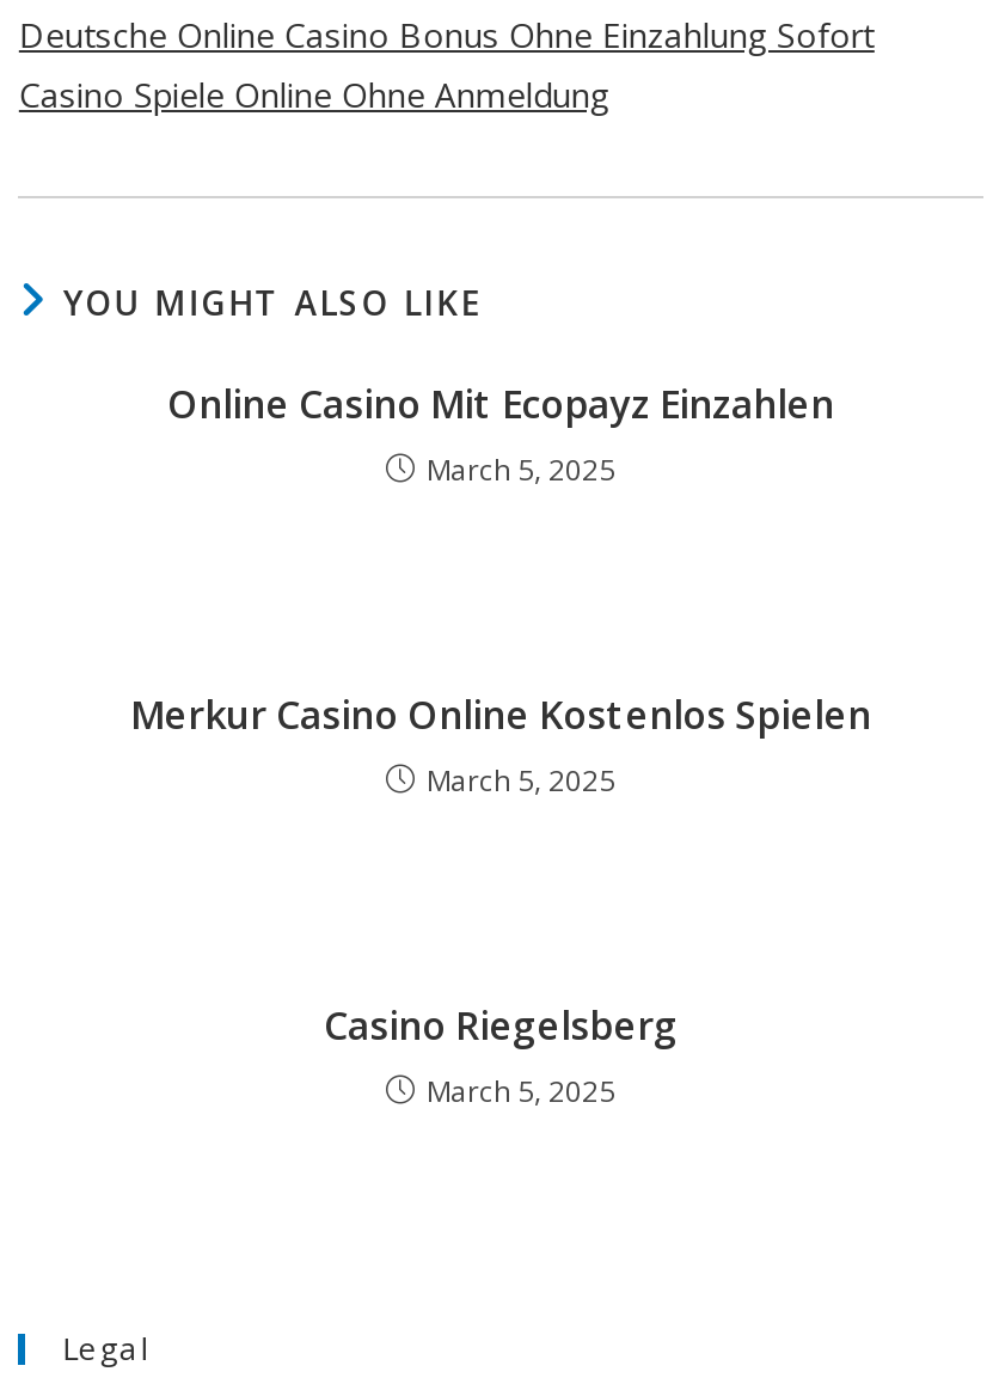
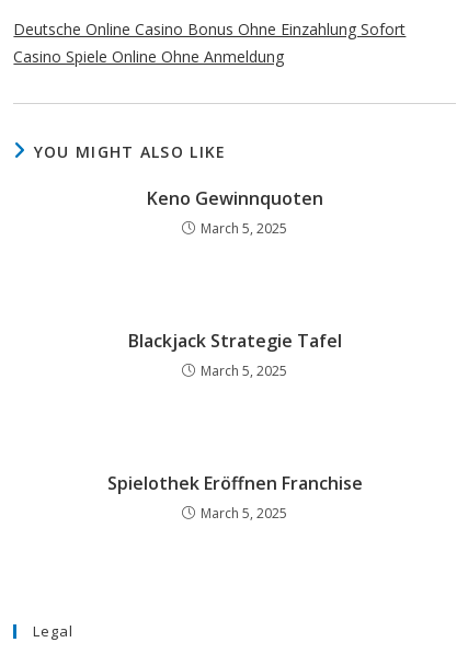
[167,378,834,430] Online Casino Mit Ecopayz Einzahlen -> [146,186,323,210] Keno Gewinnquoten
[130,688,871,741] Merkur Casino Online Kostenlos Spielen -> [128,329,341,353] Blackjack Strategie Tafel
[324,999,678,1052] Casino Riegelsberg -> [107,471,362,495] Spielothek Eröffnen Franchise

